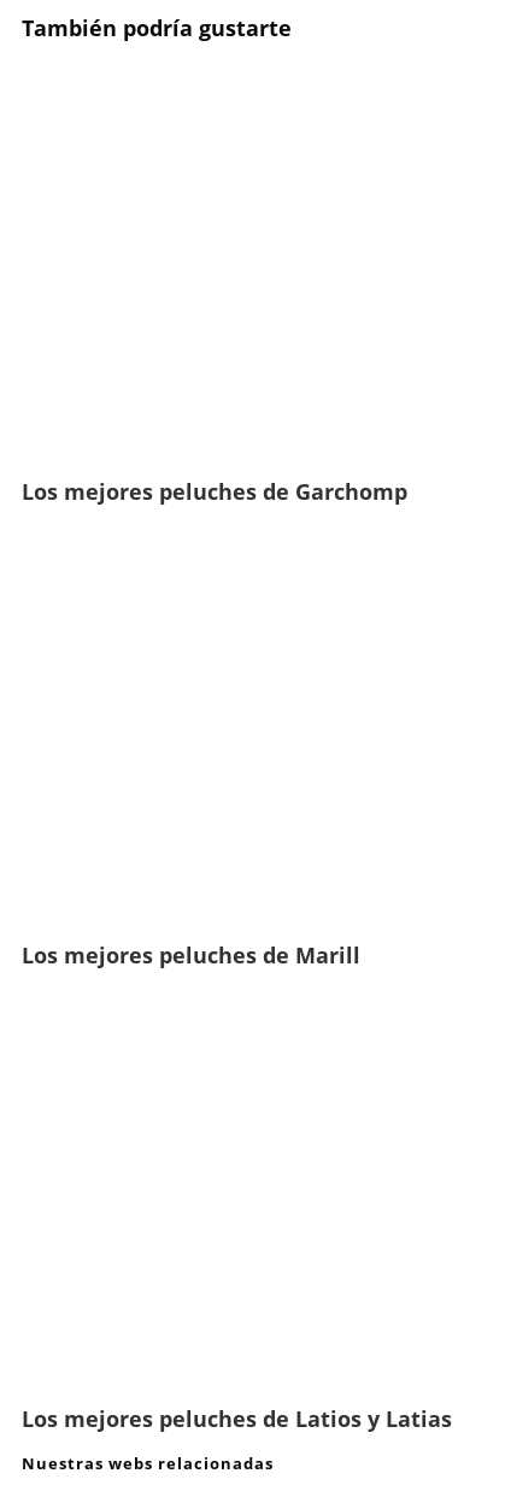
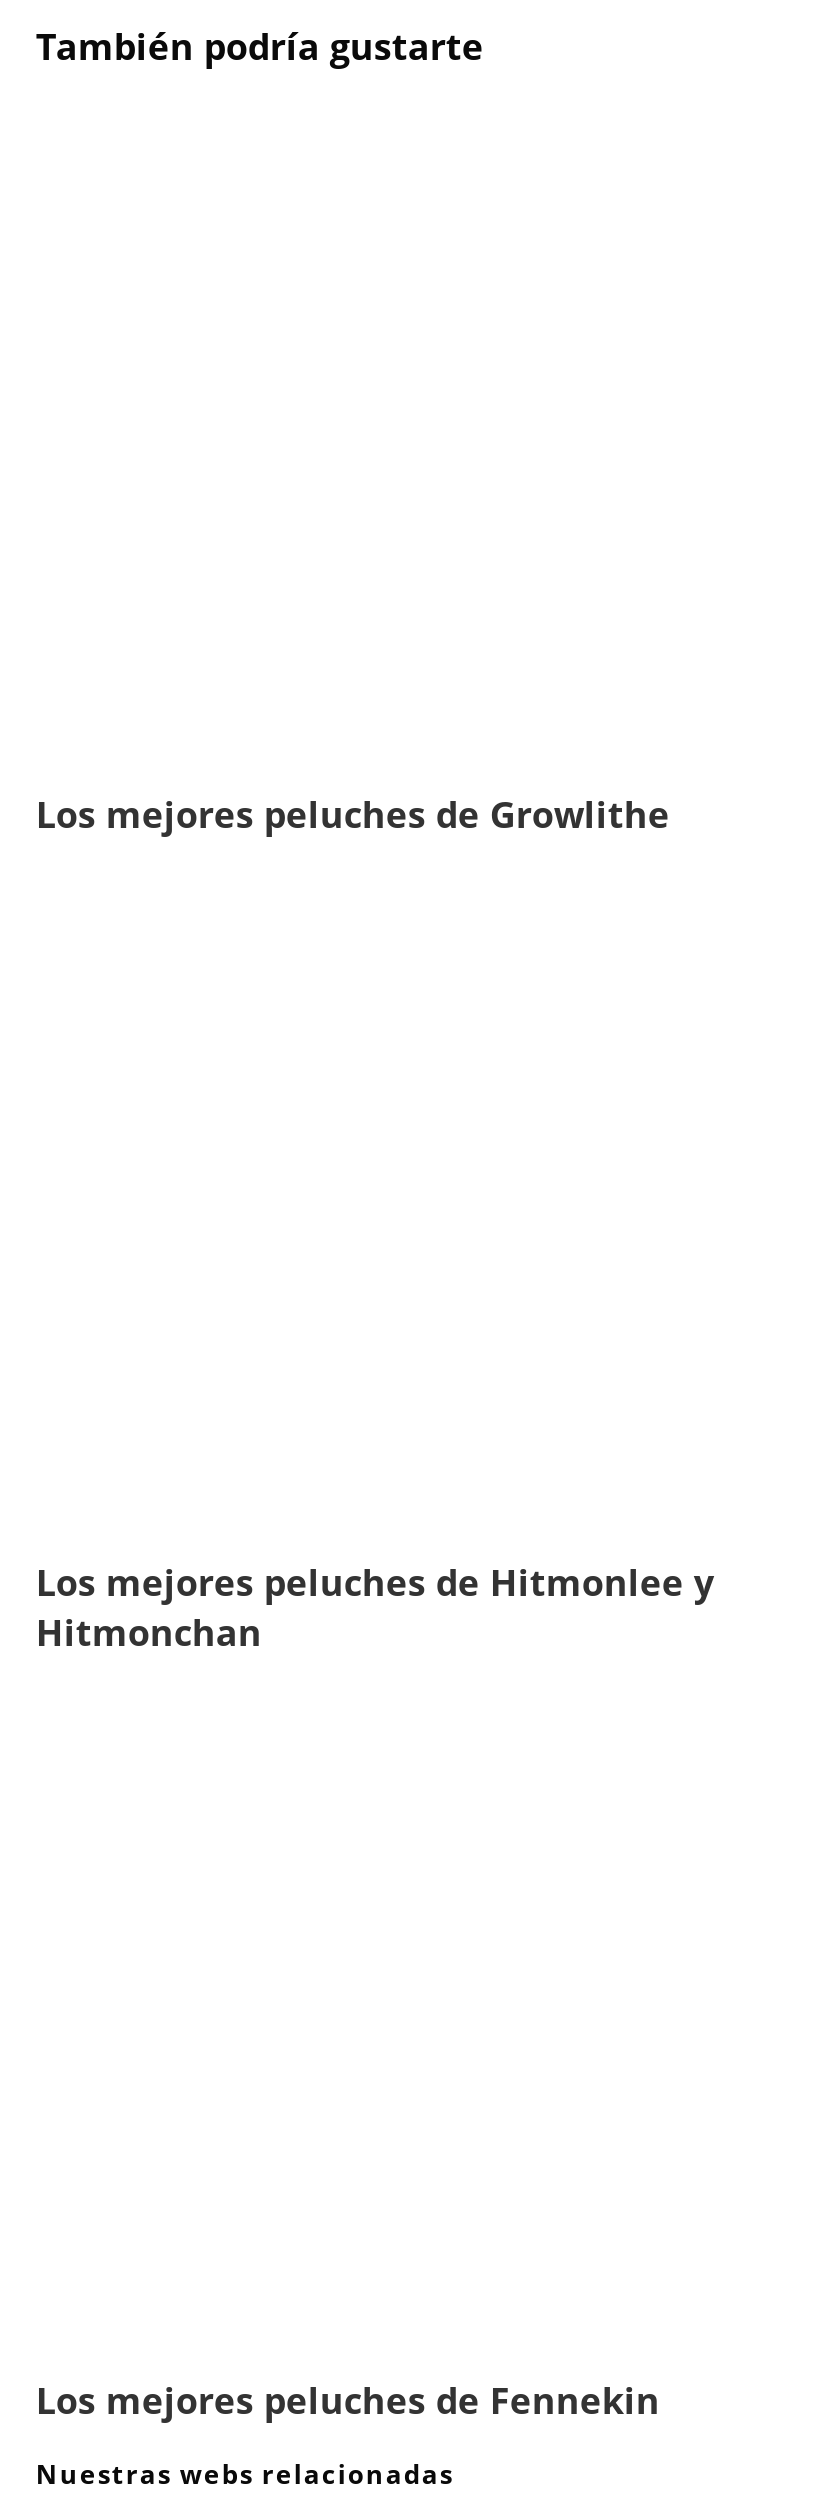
[22,477,408,506] Los mejores peluches de Garchomp -> [36,790,670,838] Los mejores peluches de Growlithe
[22,940,361,969] Los mejores peluches de Marill -> [36,1558,714,1656] Los mejores peluches de Hitmonlee y | Hitmonchan
[22,1404,452,1433] Los mejores peluches de Latios y Latias -> [36,2376,660,2424] Los mejores peluches de Fennekin

